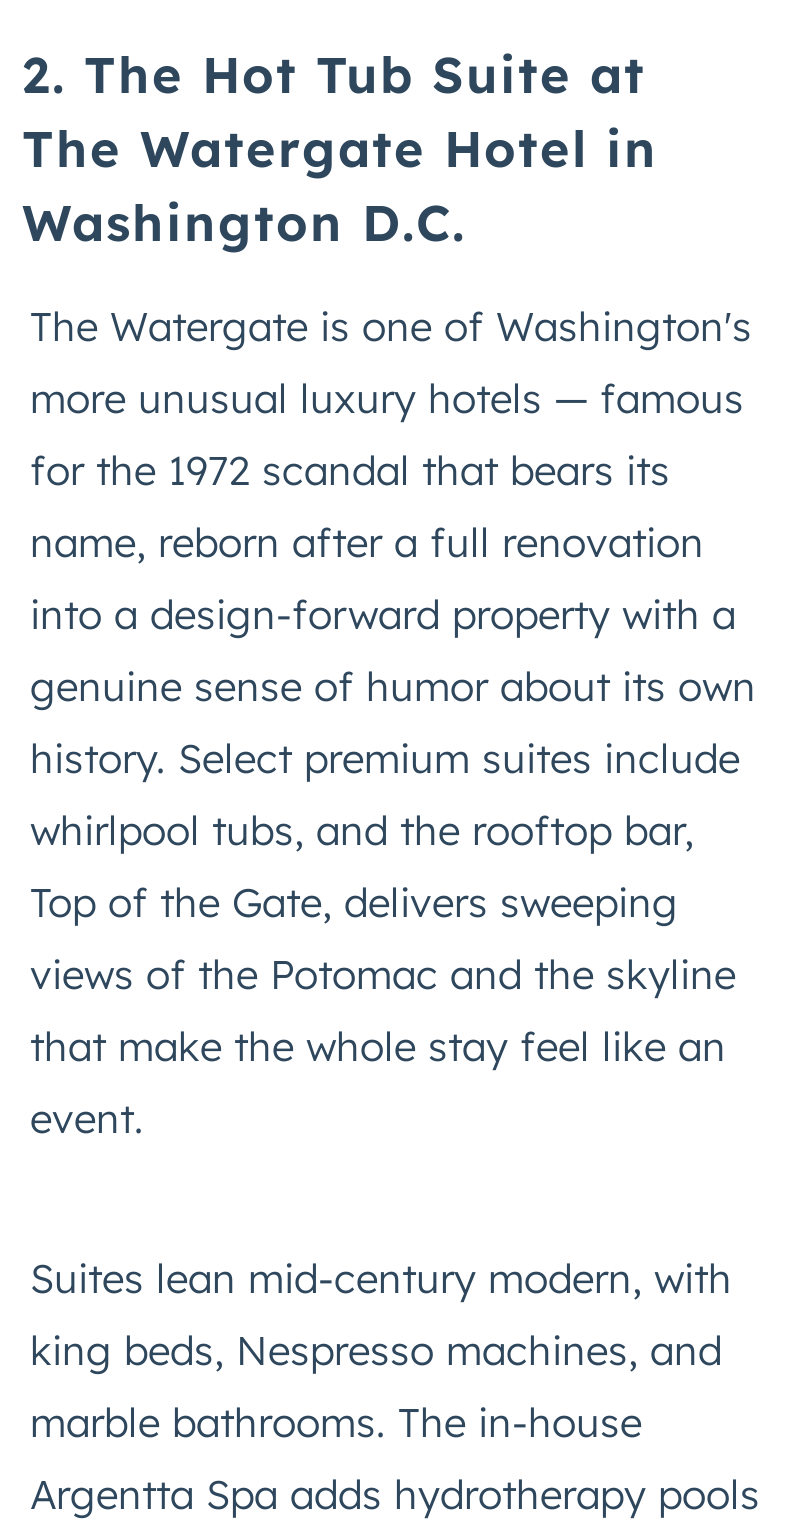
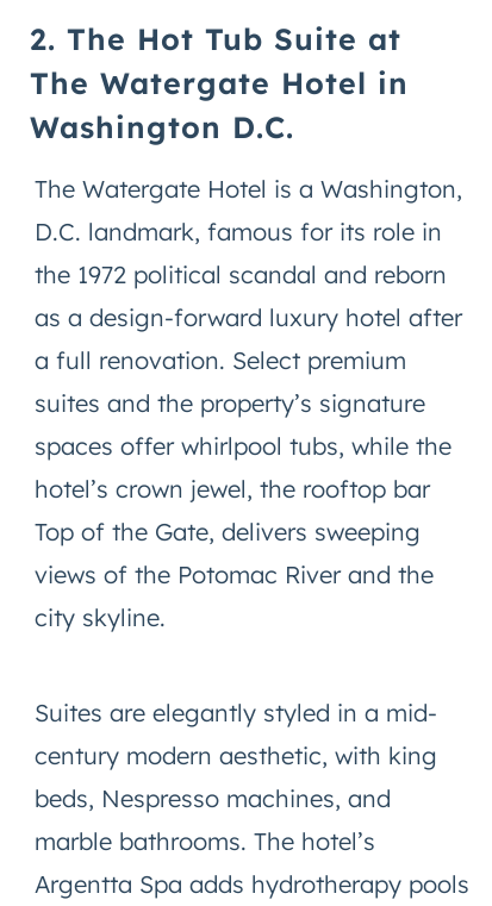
[30,302,756,856] The Watergate is one of Washington's | more unusual luxury hotels — famous | for the 1972 scandal that bears its | name, reborn after a full renovation | into a design-forward property with a | genuine sense of humor about its own | history. Select premium suites include | whirlpool tubs, and the rooftop bar, -> [35,174,462,504] The Watergate Hotel is a Washington, | D.C. landmark, famous for its role in | the 1972 political scandal and reborn | as a design-forward luxury hotel after | a full renovation. Select premium | suites and the property’s signature | spaces offer whirlpool tubs, while the | hotel’s crown jewel, the rooftop bar
[30,950,736,1144] views of the Potomac and the skyline | that make the whole stay feel like an | event. -> [35,560,434,633] views of the Potomac River and the | city skyline.
[30,1254,732,1448] Suites lean mid-century modern, with | king beds, Nespresso machines, and | marble bathrooms. The in-house -> [35,698,437,856] Suites are elegantly styled in a mid- | century modern aesthetic, with king | beds, Nespresso machines, and | marble bathrooms. The hotel’s

